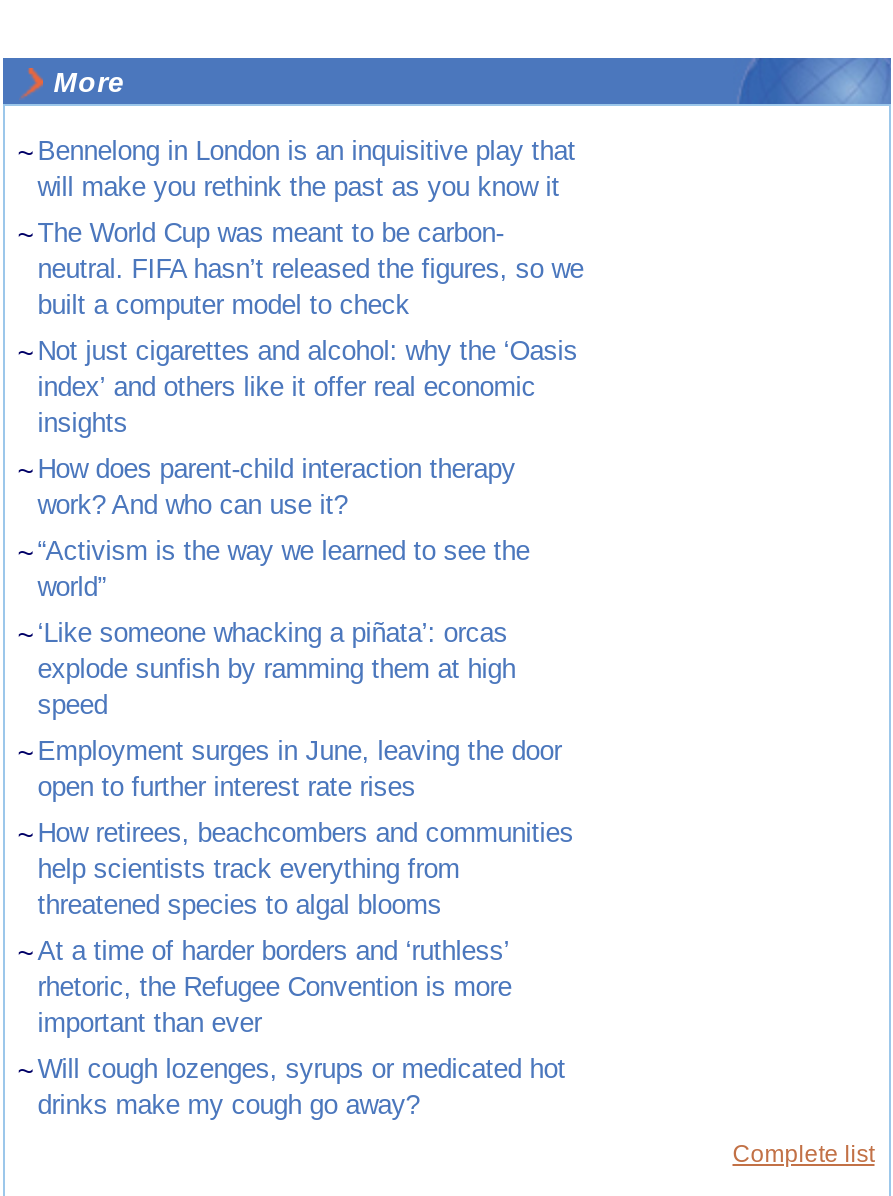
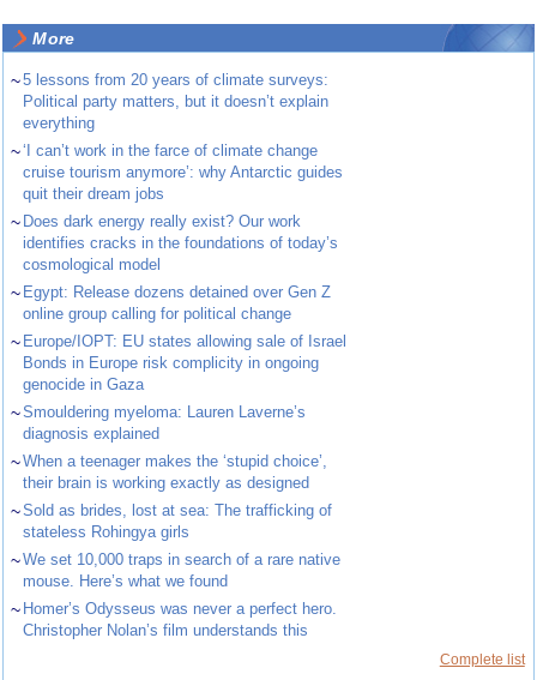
[17,135,575,201] ~ Bennelong in London is an inquisitive play that | will make you rethink the past as you know it -> [11,71,329,133] ~ 5 lessons from 20 years of climate surveys: | Political party matters, but it doesn’t explain | everything
[17,217,583,319] ~ The World Cup was meant to be carbon- | neutral. FIFA hasn’t released the figures, so we | built a computer model to check -> [11,142,343,203] ~ ‘I can’t work in the farce of climate change | cruise tourism anymore’: why Antarctic guides | quit their dream jobs
[17,335,577,437] ~ Not just cigarettes and alcohol: why the ‘Oasis | index’ and others like it offer real economic | insights -> [11,213,338,274] ~ Does dark energy really exist? Our work | identifies cracks in the foundations of today’s | cosmological model
[17,453,515,519] ~ How does parent-child interaction therapy | work? And who can use it? -> [11,284,331,323] ~ Egypt: Release dozens detained over Gen Z | online group calling for political change
[17,535,529,601] ~ “Activism is the way we learned to see the | world” -> [11,333,347,394] ~ Europe/IOPT: EU states allowing sale of Israel | Bonds in Europe risk complicity in ongoing | genocide in Gaza
[17,617,515,719] ~ ‘Like someone whacking a piñata’: orcas | explode sunfish by ramming them at high | speed -> [11,404,306,443] ~ Smouldering myeloma: Lauren Laverne’s | diagnosis explained
[17,735,561,801] ~ Employment surges in June, leaving the door | open to further interest rate rises -> [11,453,327,492] ~ When a teenager makes the ‘stupid choice’, | their brain is working exactly as designed
[17,817,573,919] ~ How retirees, beachcombers and communities | help scientists track everything from | threatened species to algal blooms -> [11,502,332,541] ~ Sold as brides, lost at sea: The trafficking of | stateless Rohingya girls
[17,935,511,1037] ~ At a time of harder borders and ‘ruthless’ | rhetoric, the Refugee Convention is more | important than ever -> [11,551,341,591] ~ We set 10,000 traps in search of a rare native | mouse. Here’s what we found
[17,1053,565,1119] ~ Will cough lozenges, syrups or medicated hot | drinks make my cough go away? -> [11,600,337,640] ~ Homer’s Odysseus was never a perfect hero. | Christopher Nolan’s film understands this

